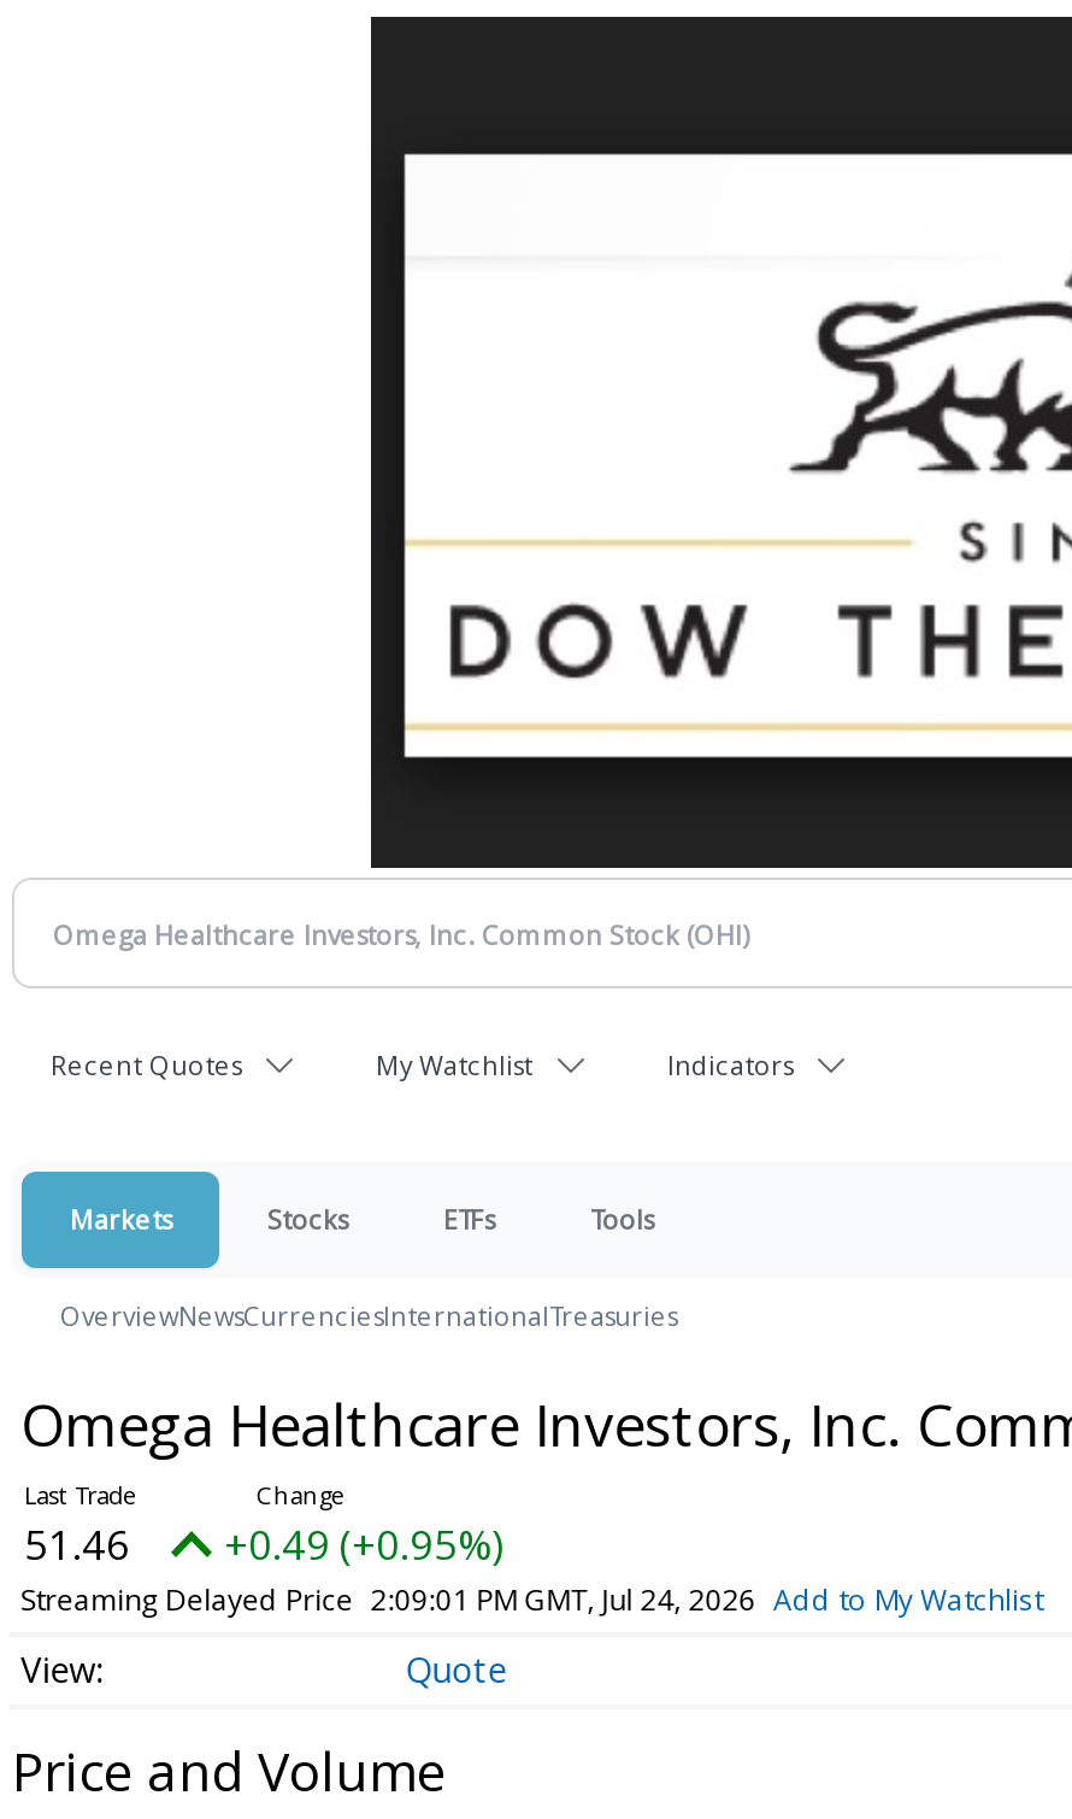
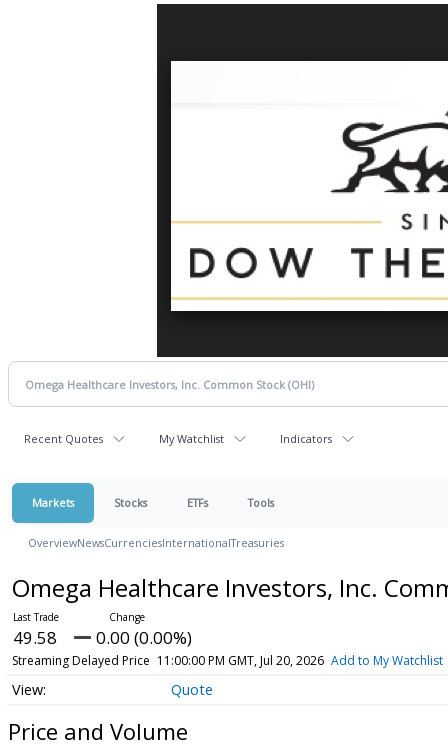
[24,1516,130,1572] 51.46 -> [13,626,57,649] 49.58
[224,1516,503,1572] +0.49 (+0.95%) -> [96,626,192,649] 0.00 (0.00%)
[21,1579,1043,1620] Streaming Delayed Price 2:09:01 PM GMT, Jul 24, 2026 Add to My Watchlist -> [12,652,443,669] Streaming Delayed Price 11:00:00 PM GMT, Jul 20, 2026 Add to My Watchlist

